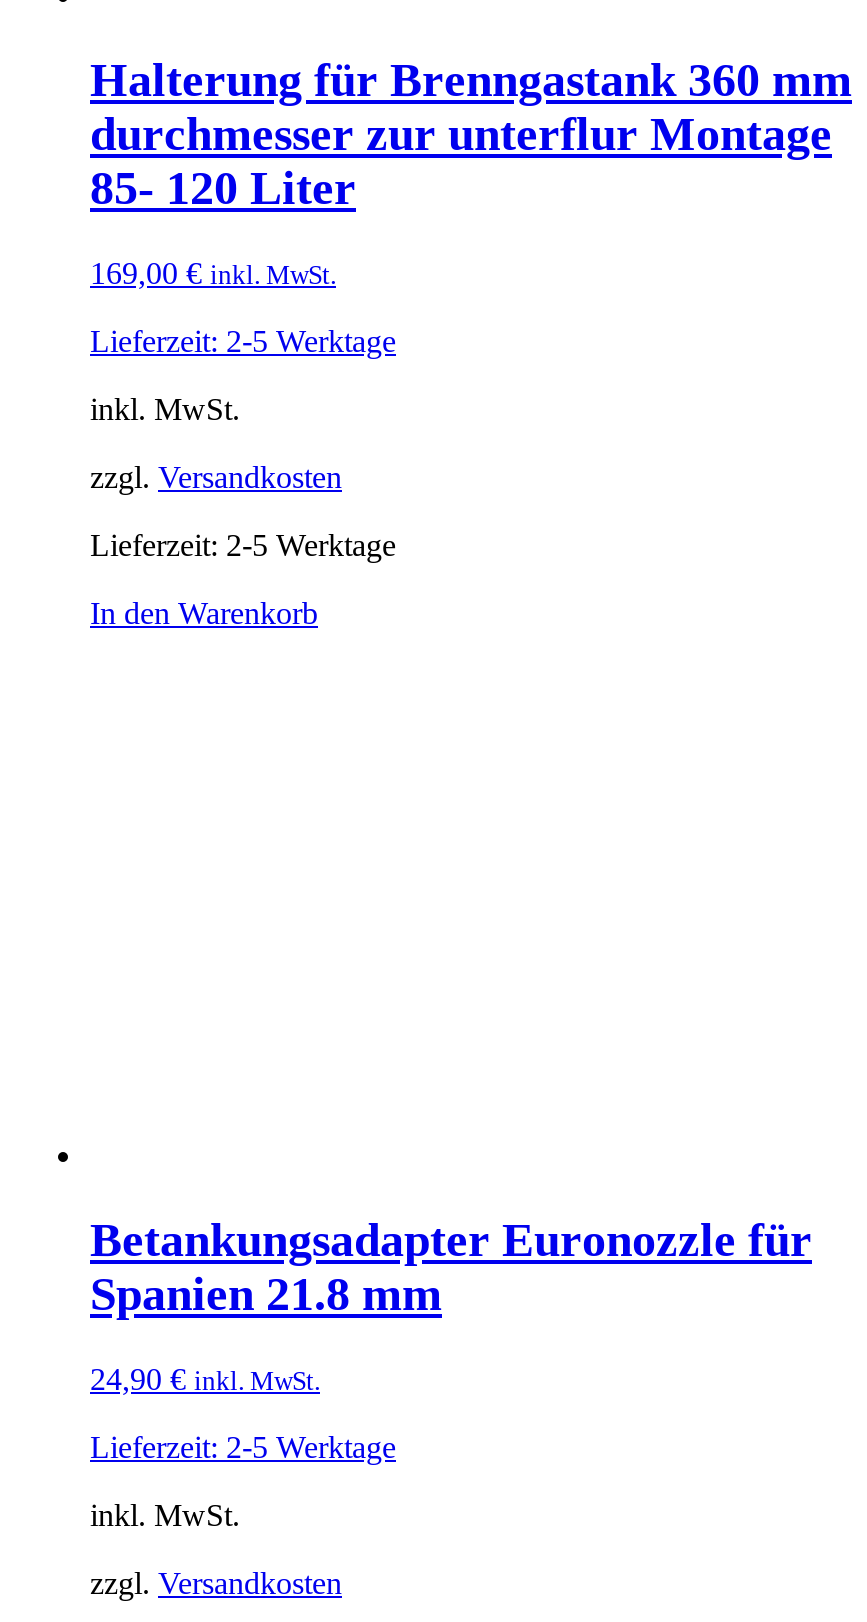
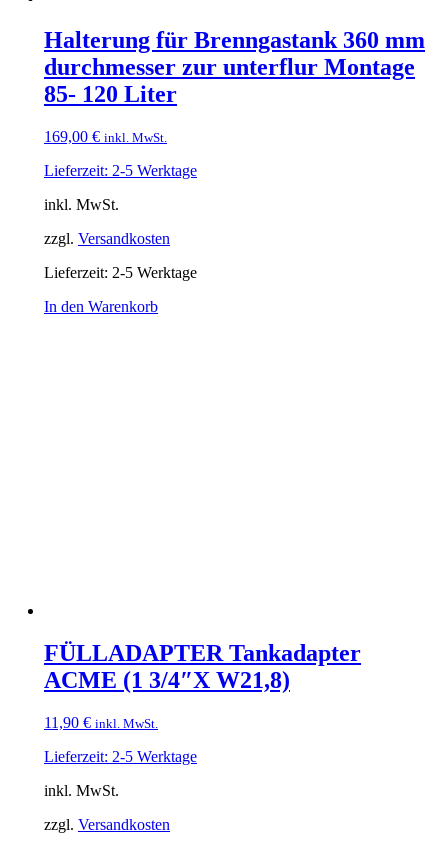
[90,1214,812,1320] Betankungsadapter Euronozzle für | Spanien 21.8 mm -> [44,640,361,693] FÜLLADAPTER Tankadapter | ACME (1 3/4″X W21,8)
[90,1362,320,1396] 24,90 € inkl. MwSt. -> [44,714,158,731] 11,90 € inkl. MwSt.

